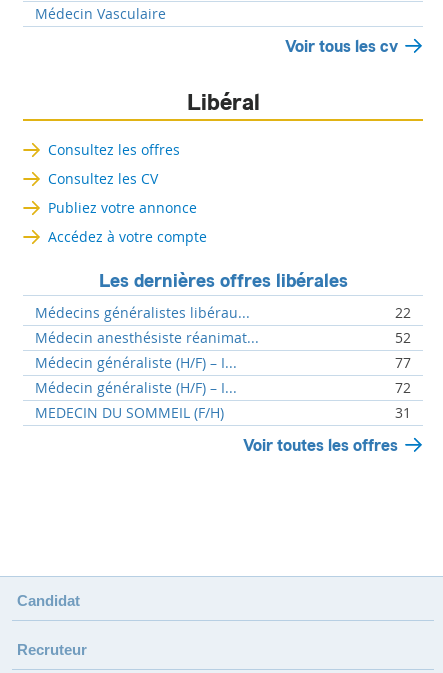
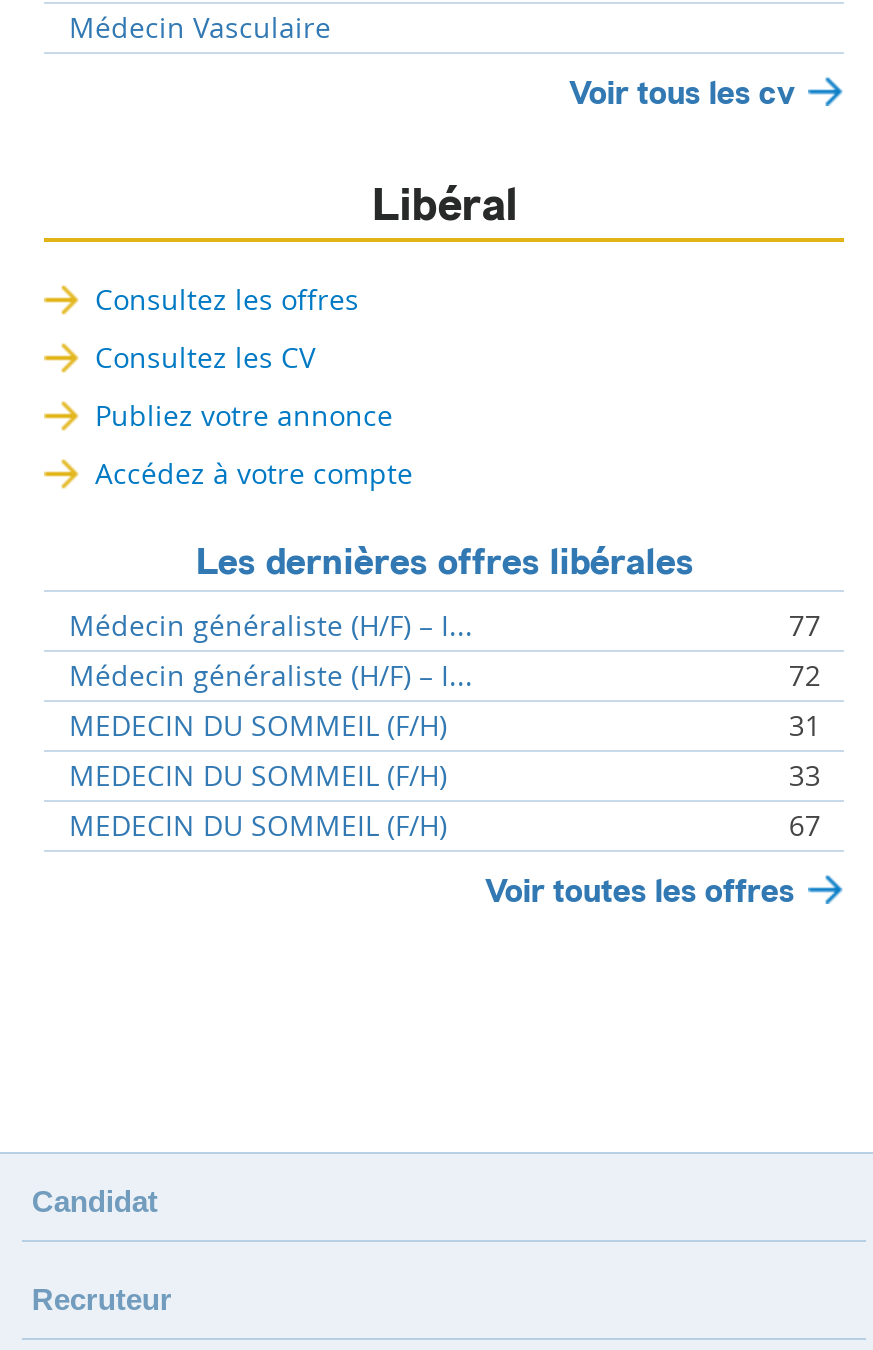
[35,303,411,347] Médecins généralistes libérau... | 22 | Médecin anesthésiste réanimat... | 52 -> none
moved [35,353,411,422] -> [69,606,821,744]: Médecin généraliste (H/F) – I... | 77 | Médecin généraliste (H/F) – I... | 72 | MEDECIN DU SOMMEIL (F/H) | 31
none -> [69,756,821,844] MEDECIN DU SOMMEIL (F/H) | 33 | MEDECIN DU SOMMEIL (F/H) | 67

